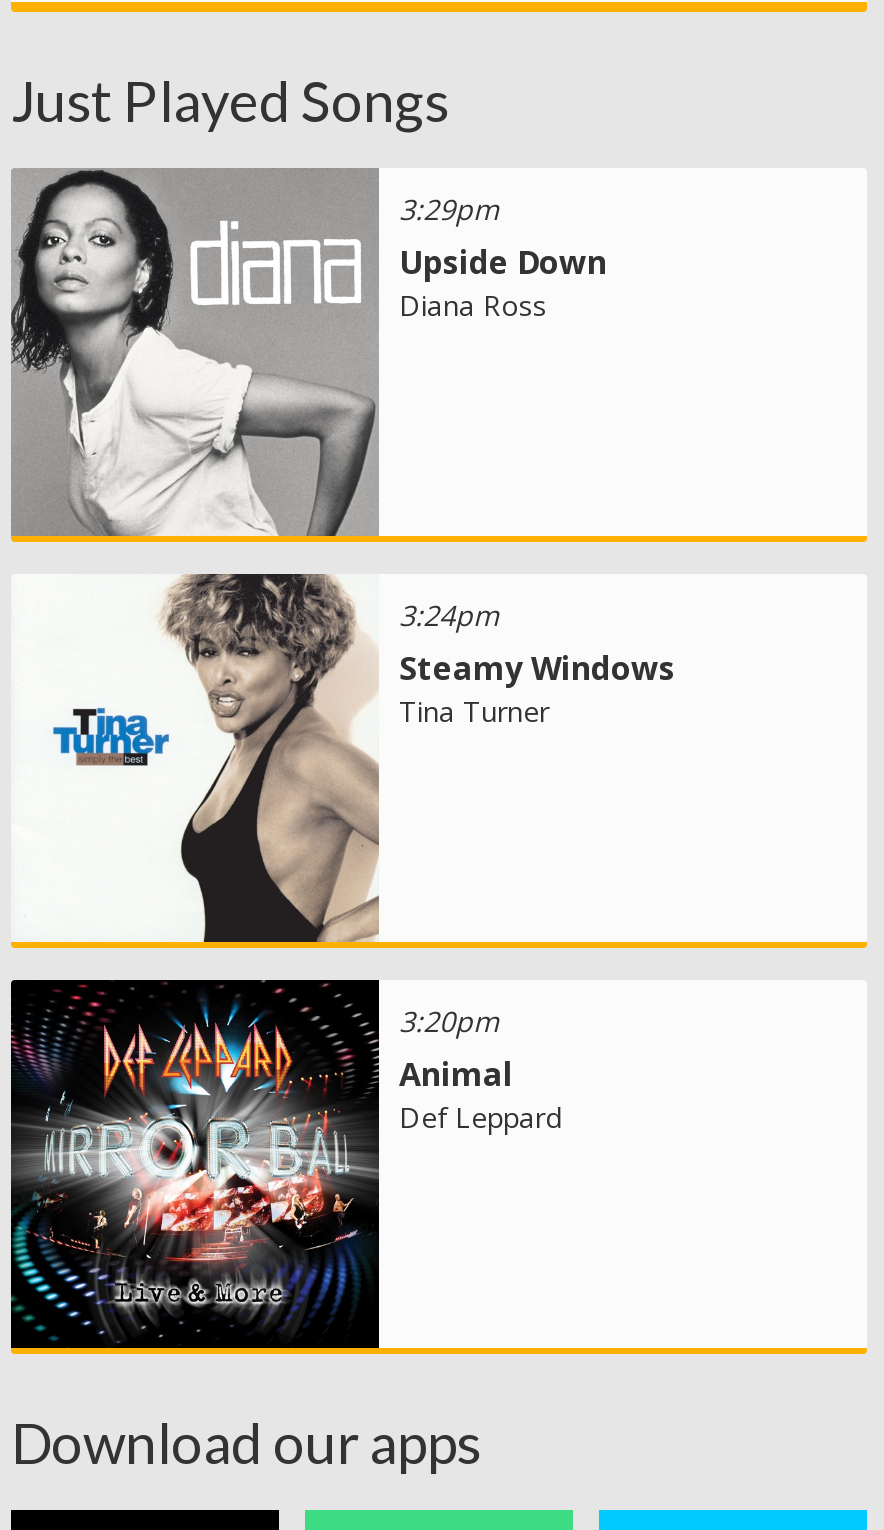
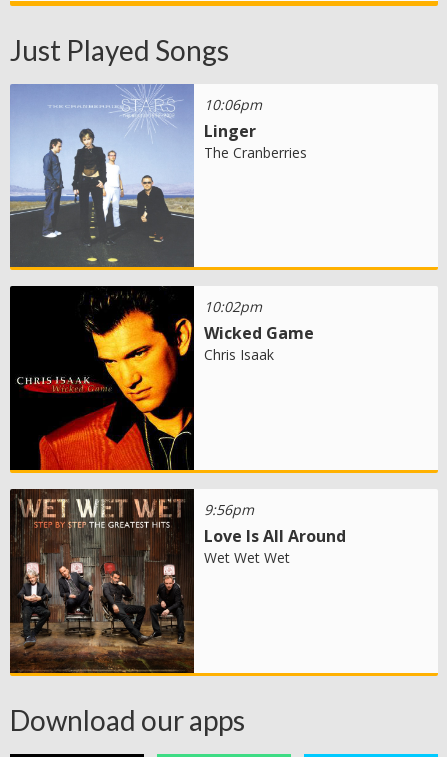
[9,168,607,536] [image] | 3:29pm | Upside Down | Diana Ross -> [10,84,307,268] [image] | 10:06pm | Linger | The Cranberries
[11,574,675,944] [image] | 3:24pm | Steamy Windows | Tina Turner -> [9,285,314,471] [image] | 10:02pm | Wicked Game | Chris Isaak
[9,980,561,1348] [image] | 3:20pm | Animal | Def Leppard -> [9,488,346,673] [image] | 9:56pm | Love Is All Around | Wet Wet Wet

